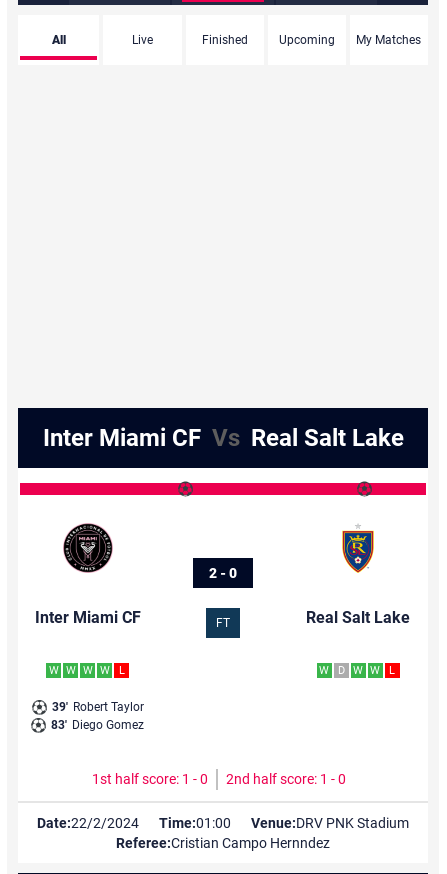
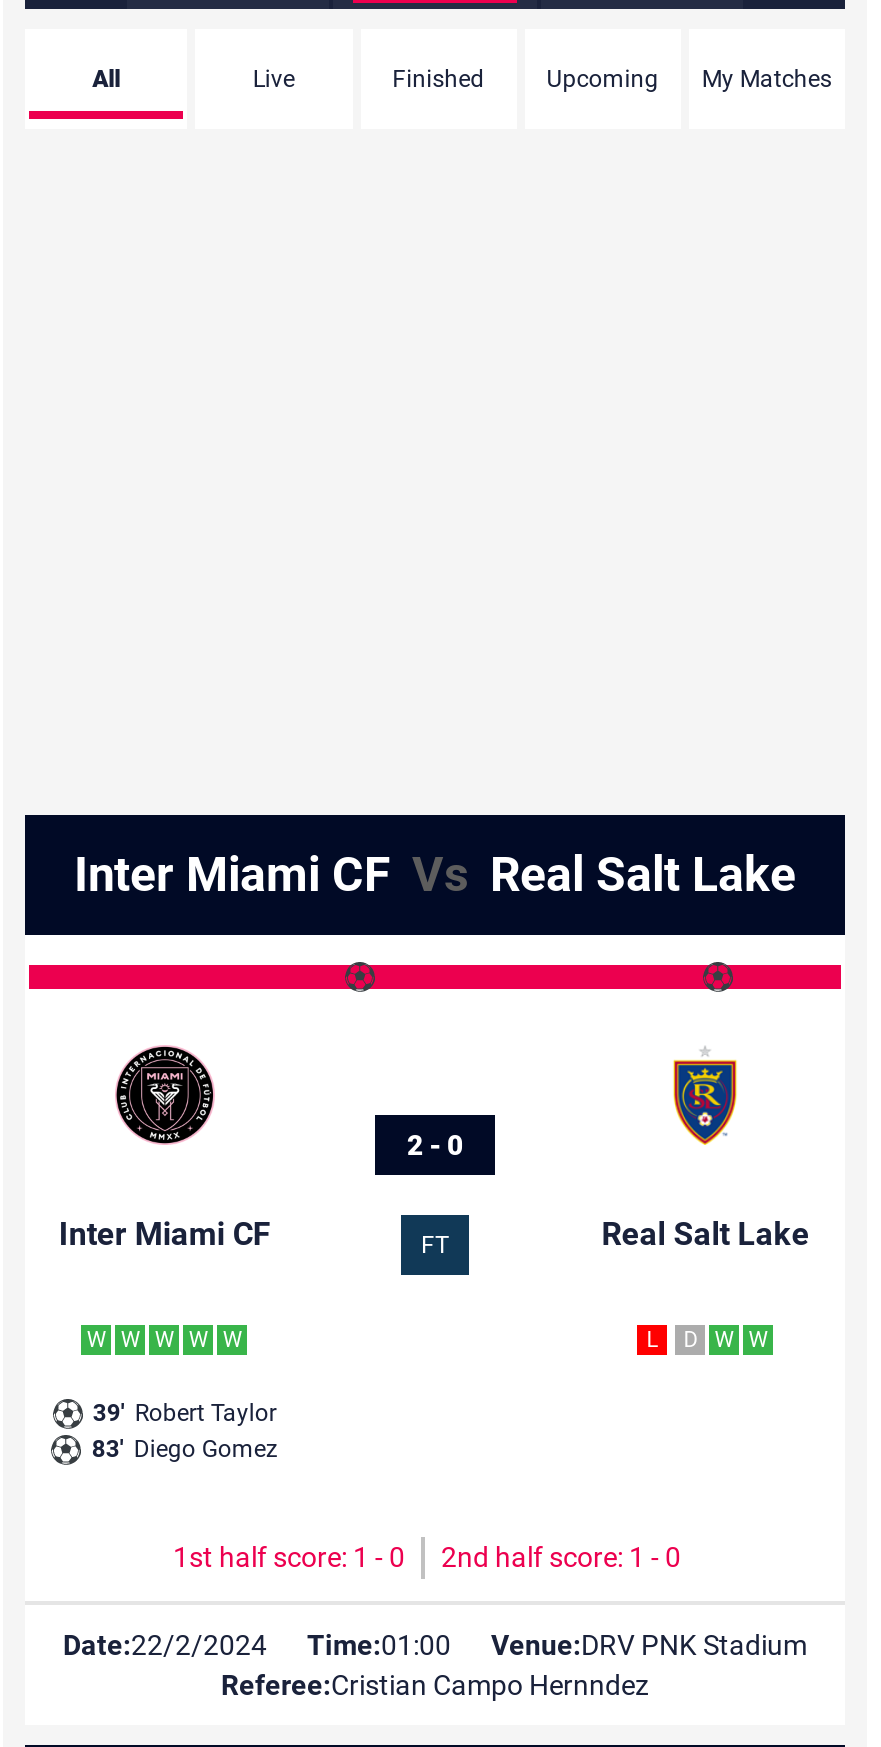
[49,663,125,676] W W W W | L -> [87,1326,243,1352] W W W W W
[319,663,329,676] W -> [646,1326,658,1352] L
[389,663,395,676] L -> none

